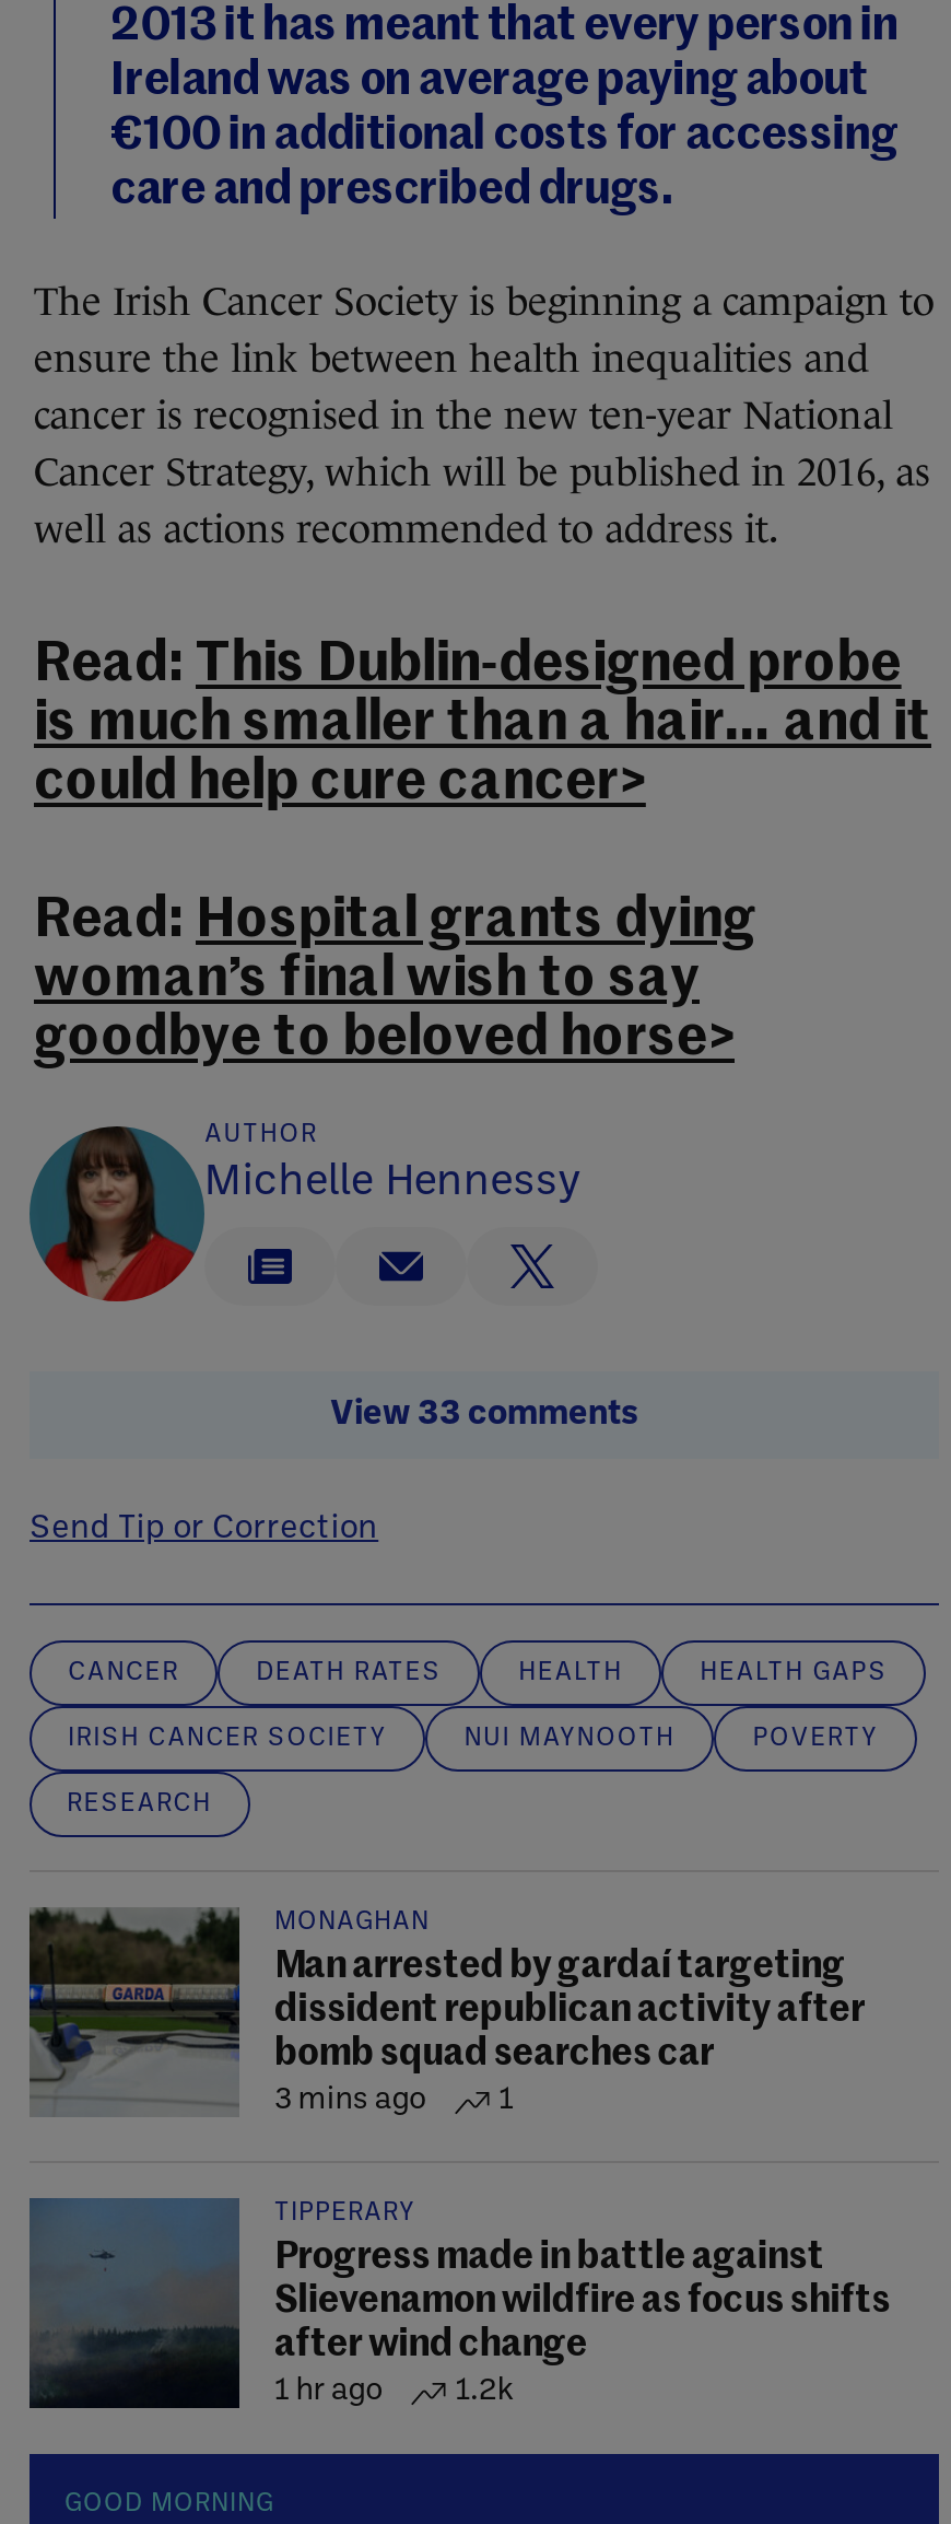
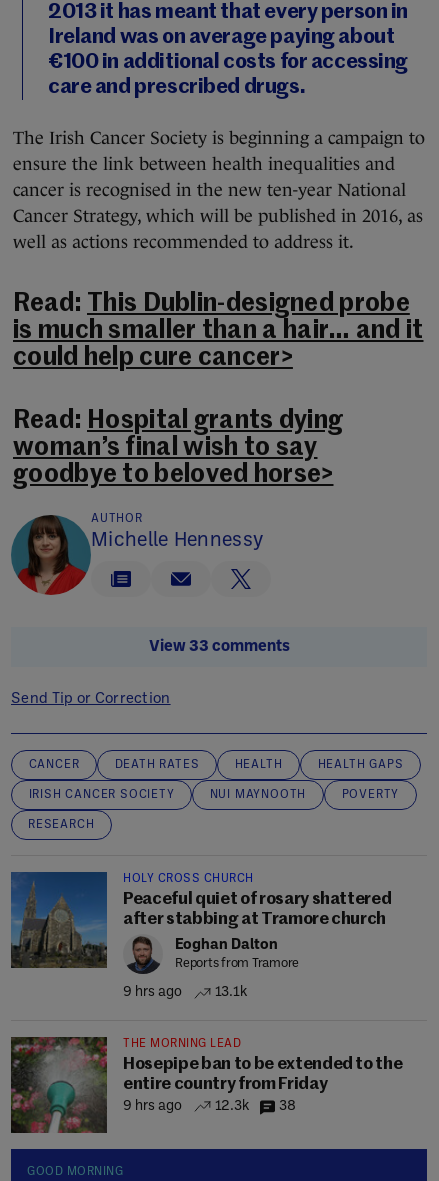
[27,1905,865,2118] [image] | MONAGHAN | Man arrested by gardaí targeting | dissident republican activity after | bomb squad searches car | 3 mins ago | 1 -> [10,871,391,1000] [image] | HOLY CROSS CHURCH | Peaceful quiet of rosary shattered | after stabbing at Tramore church | Eoghan Dalton | Reports from Tramore | 9 hrs ago | 13.1k
[27,2196,890,2419] [image] | TIPPERARY | Progress made in battle against | Slievenamon wildfire as focus shifts | after wind change | 1 hr ago | 1.2k -> [10,1032,402,1134] [image] | THE MORNING LEAD | Hosepipe ban to be extended to the | entire country from Friday | 9 hrs ago | 12.3k | 38

